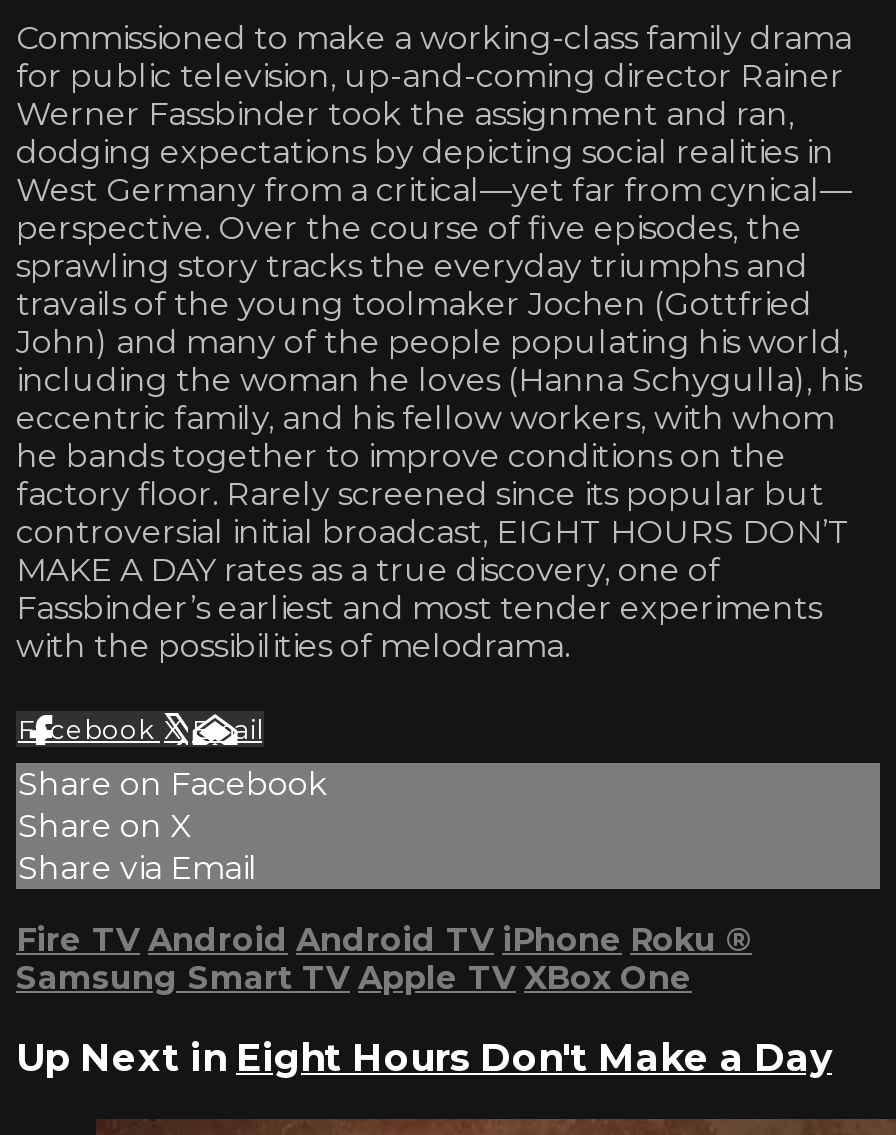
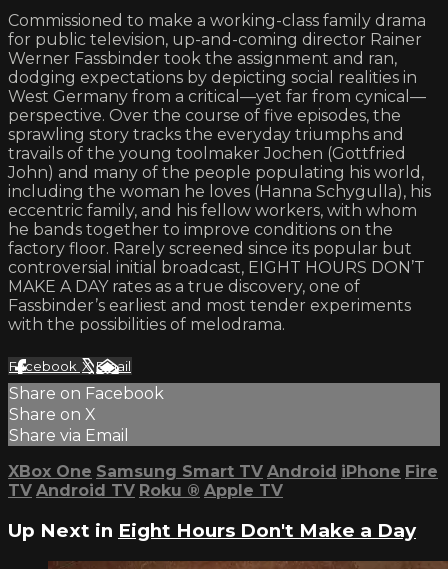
[16,921,752,959] Fire TV Android Android TV iPhone Roku ® -> [8,462,438,481] XBox One Samsung Smart TV Android iPhone Fire
[16,959,692,997] Samsung Smart TV Apple TV XBox One -> [8,481,283,500] TV Android TV Roku ® Apple TV

